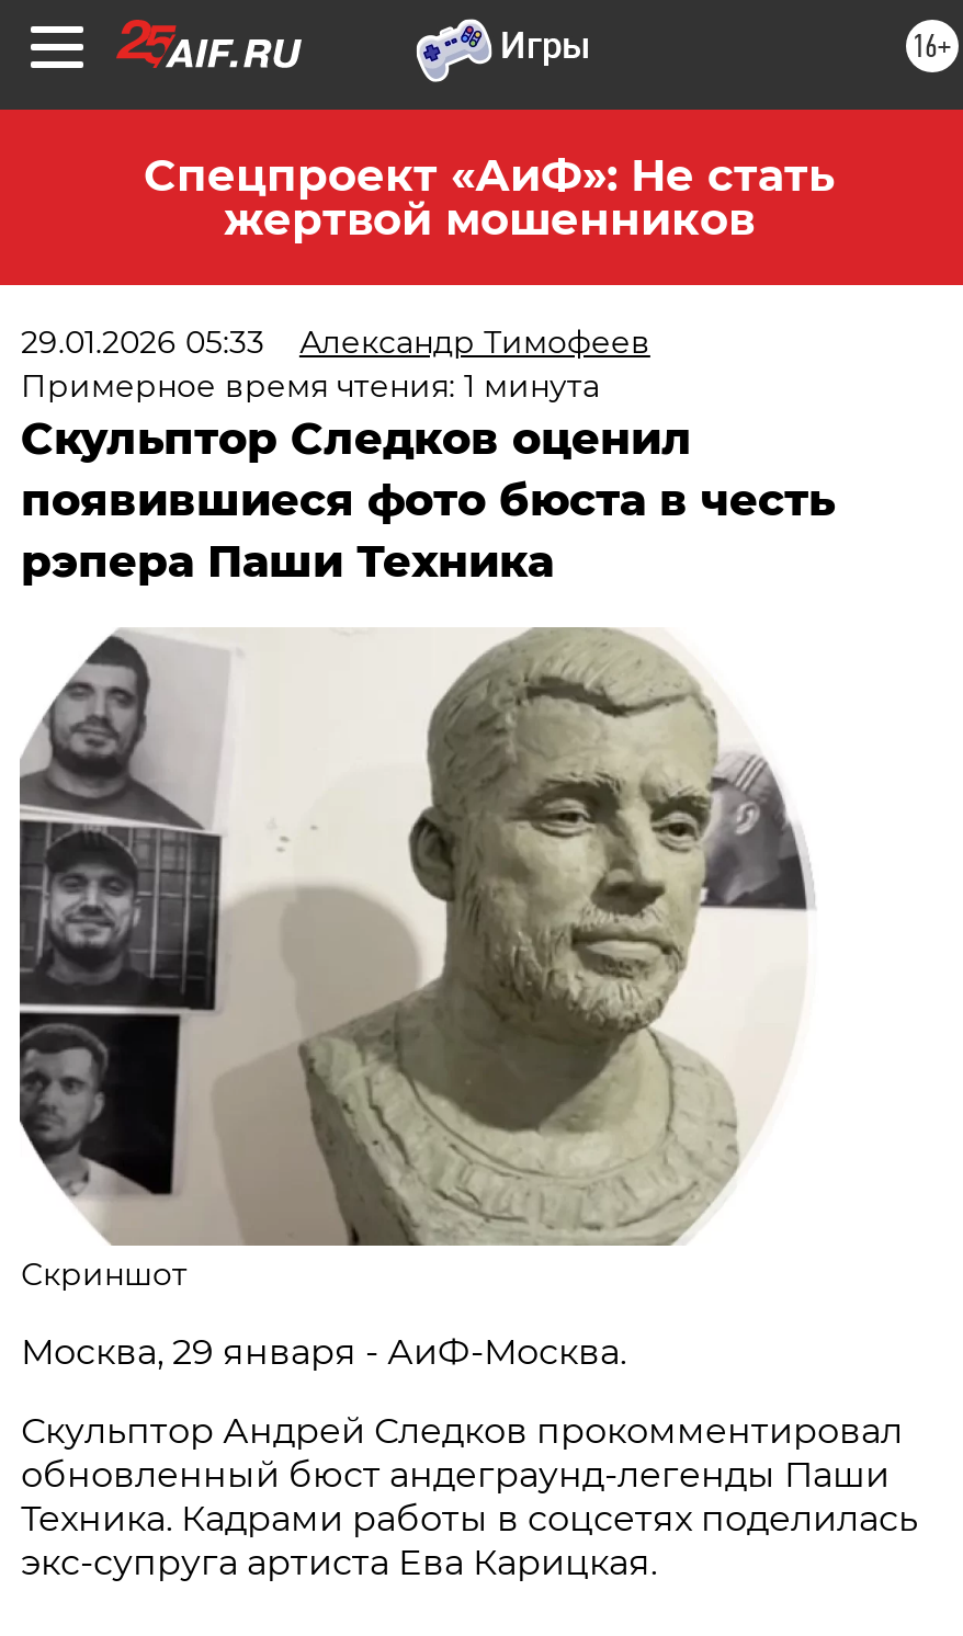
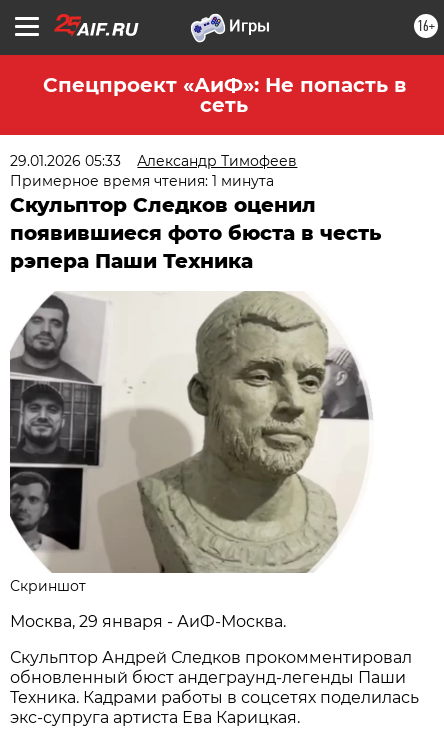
[144,149,835,246] Спецпроект «АиФ»: Не стать | жертвой мошенников -> [42,73,405,117] Спецпроект «АиФ»: Не попасть в | сеть

